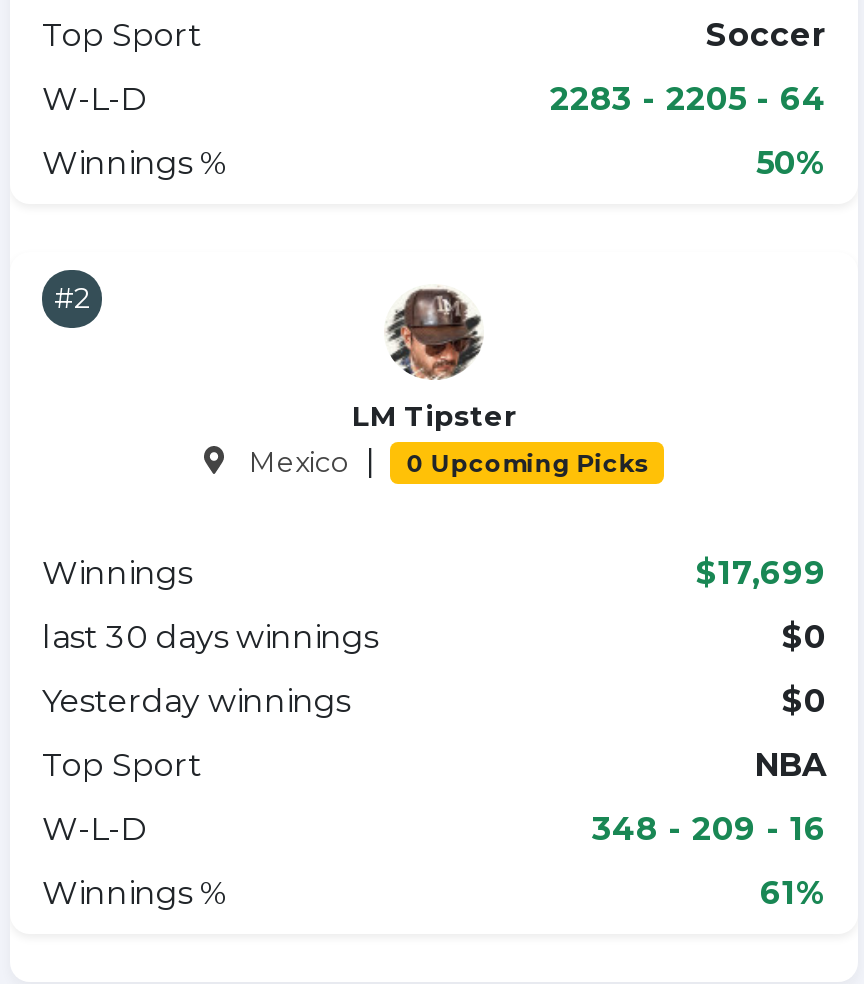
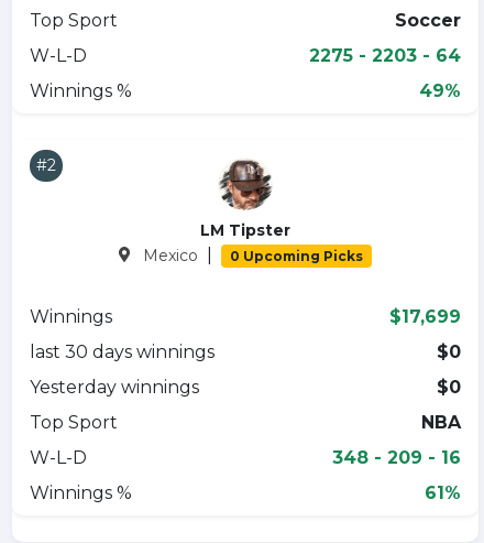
[550,80,826,118] 2283 - 2205 - 64 -> [309,45,461,66] 2275 - 2203 - 64
[756,144,826,182] 50% -> [419,80,461,101] 49%

